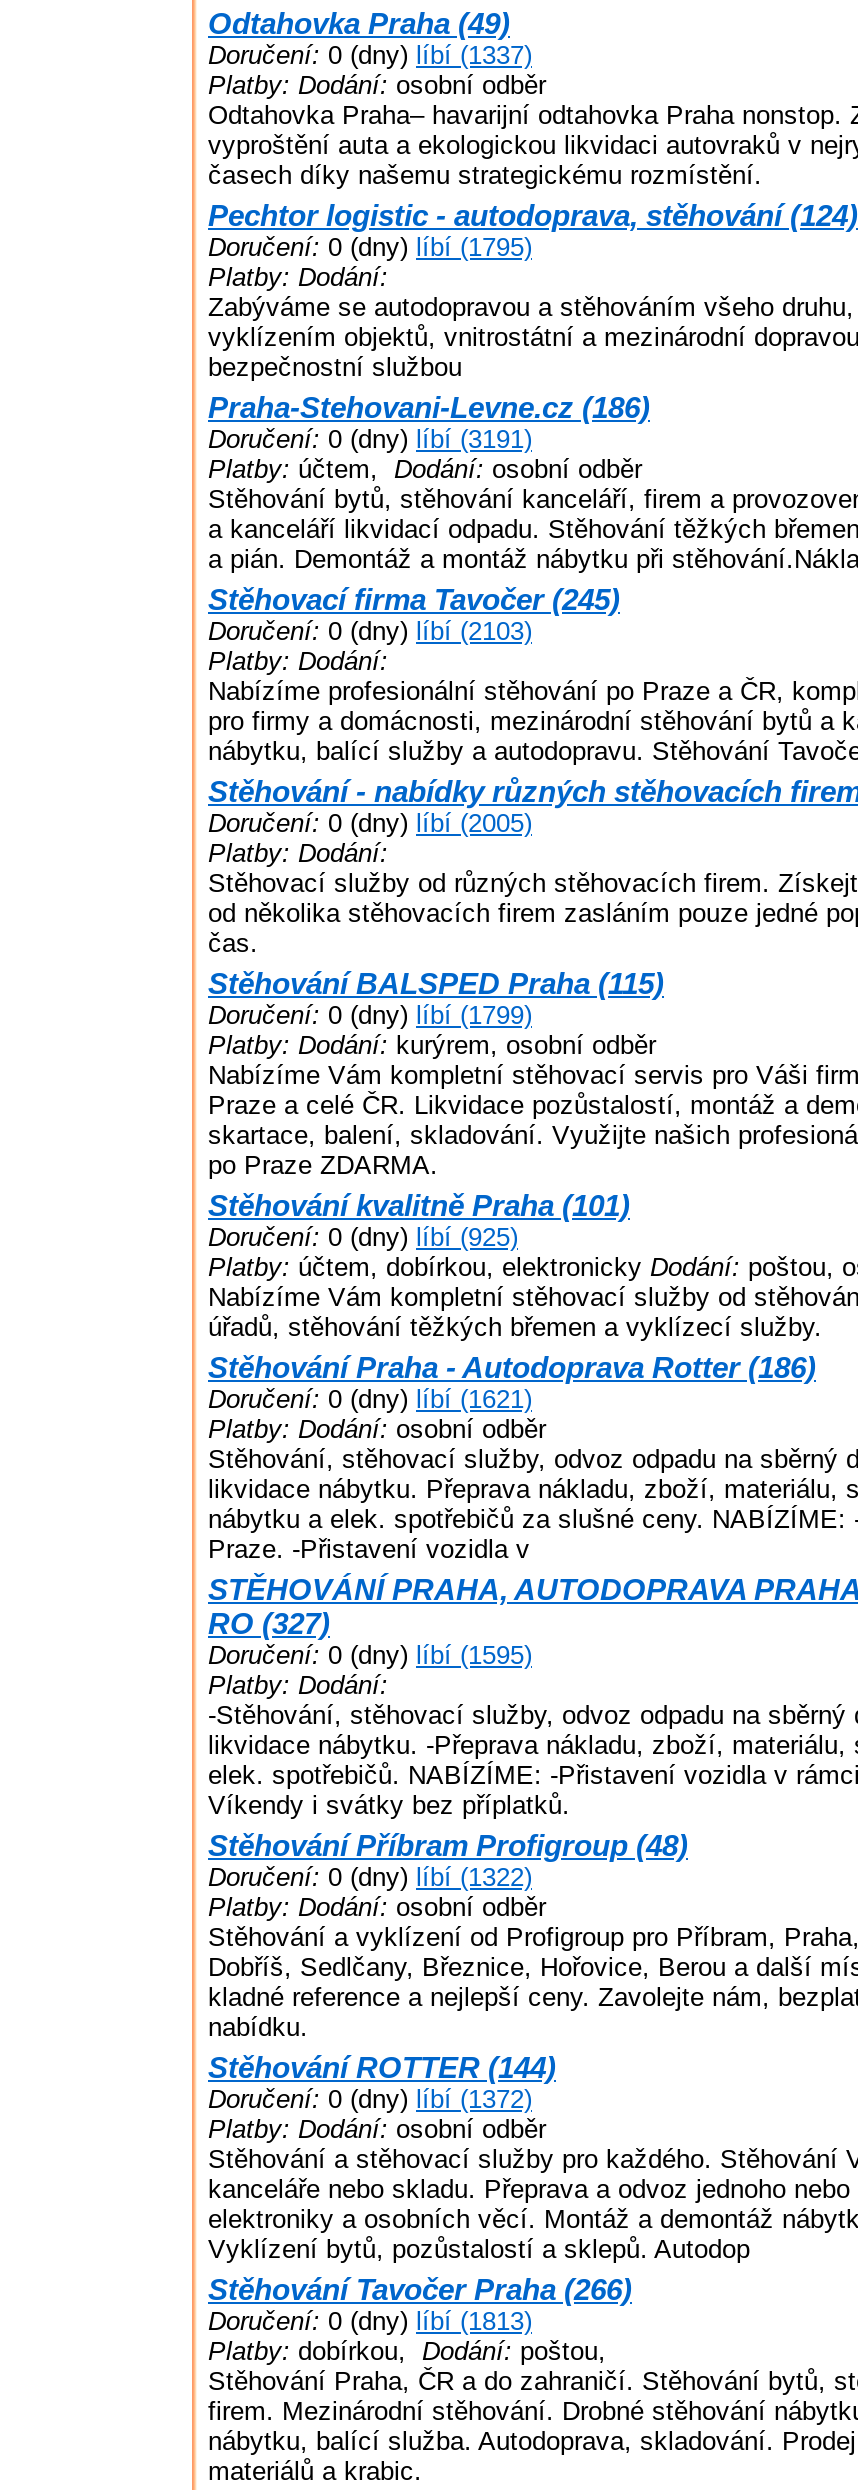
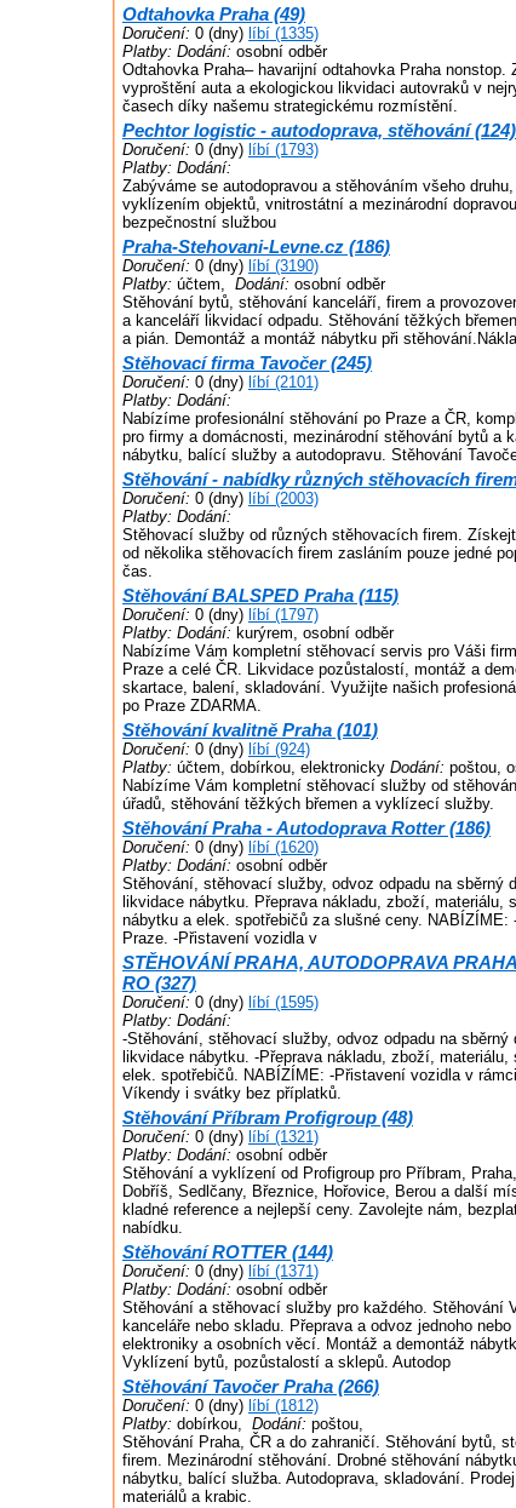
[208,40,532,70] Doručení: 0 (dny) líbí (1337) -> [122,24,319,42] Doručení: 0 (dny) líbí (1335)
[208,232,532,262] Doručení: 0 (dny) líbí (1795) -> [122,141,319,159] Doručení: 0 (dny) líbí (1793)
[208,424,532,454] Doručení: 0 (dny) líbí (3191) -> [122,257,319,275] Doručení: 0 (dny) líbí (3190)
[208,616,532,646] Doručení: 0 (dny) líbí (2103) -> [122,373,319,391] Doručení: 0 (dny) líbí (2101)
[208,808,532,838] Doručení: 0 (dny) líbí (2005) -> [122,489,319,508] Doručení: 0 (dny) líbí (2003)
[208,1000,532,1030] Doručení: 0 (dny) líbí (1799) -> [122,606,319,624] Doručení: 0 (dny) líbí (1797)
[208,1222,518,1252] Doručení: 0 (dny) líbí (925) -> [122,740,310,758] Doručení: 0 (dny) líbí (924)
[208,1384,532,1414] Doručení: 0 (dny) líbí (1621) -> [122,838,319,856] Doručení: 0 (dny) líbí (1620)
[208,1862,532,1892] Doručení: 0 (dny) líbí (1322) -> [122,1128,319,1146] Doručení: 0 (dny) líbí (1321)
[208,2084,532,2114] Doručení: 0 (dny) líbí (1372) -> [122,1262,319,1280] Doručení: 0 (dny) líbí (1371)
[208,2306,532,2336] Doručení: 0 (dny) líbí (1813) -> [122,1397,319,1415] Doručení: 0 (dny) líbí (1812)

